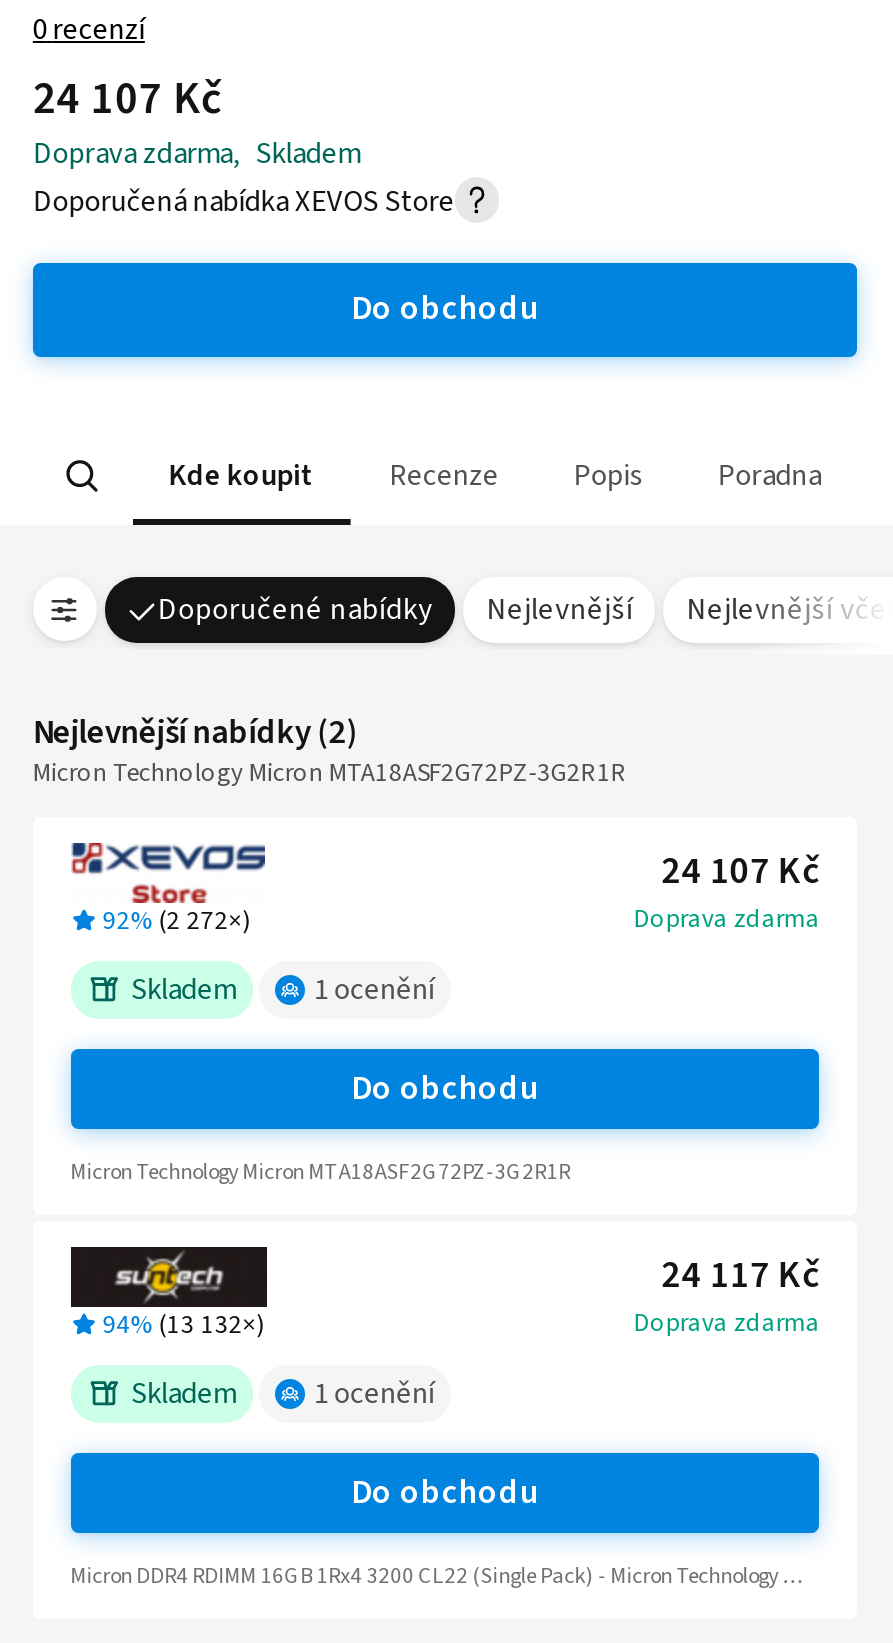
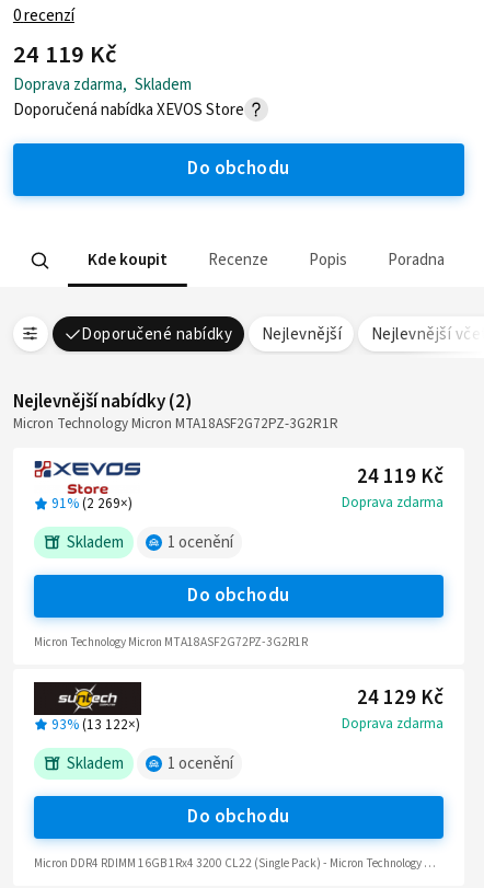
[33,67,221,131] 24 107 Kč -> [13,37,116,72] 24 119 Kč
[662,844,820,898] 24 107 Kč -> [357,462,444,492] 24 119 Kč
[103,902,251,938] 92%(2 272×) -> [51,494,132,514] 91%(2 269×)
[662,1248,820,1302] 24 117 Kč -> [357,683,444,713] 24 129 Kč
[103,1306,265,1342] 94%(13 132×) -> [51,715,140,735] 93%(13 122×)

